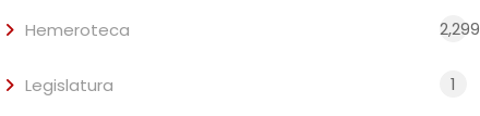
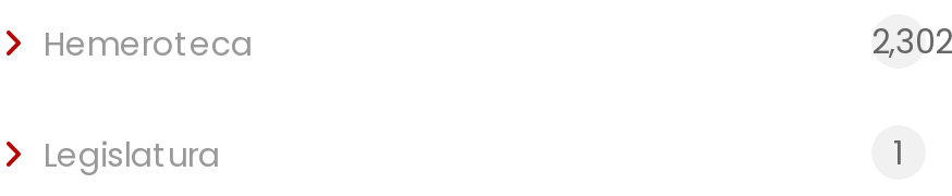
[440,17,480,40] 2,299 -> [871,19,952,64] 2,302

